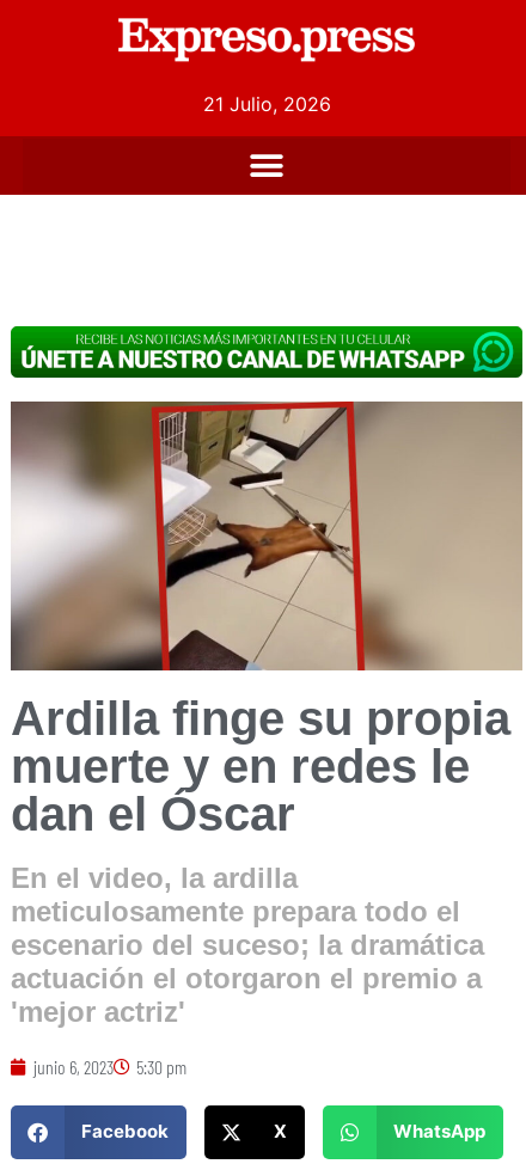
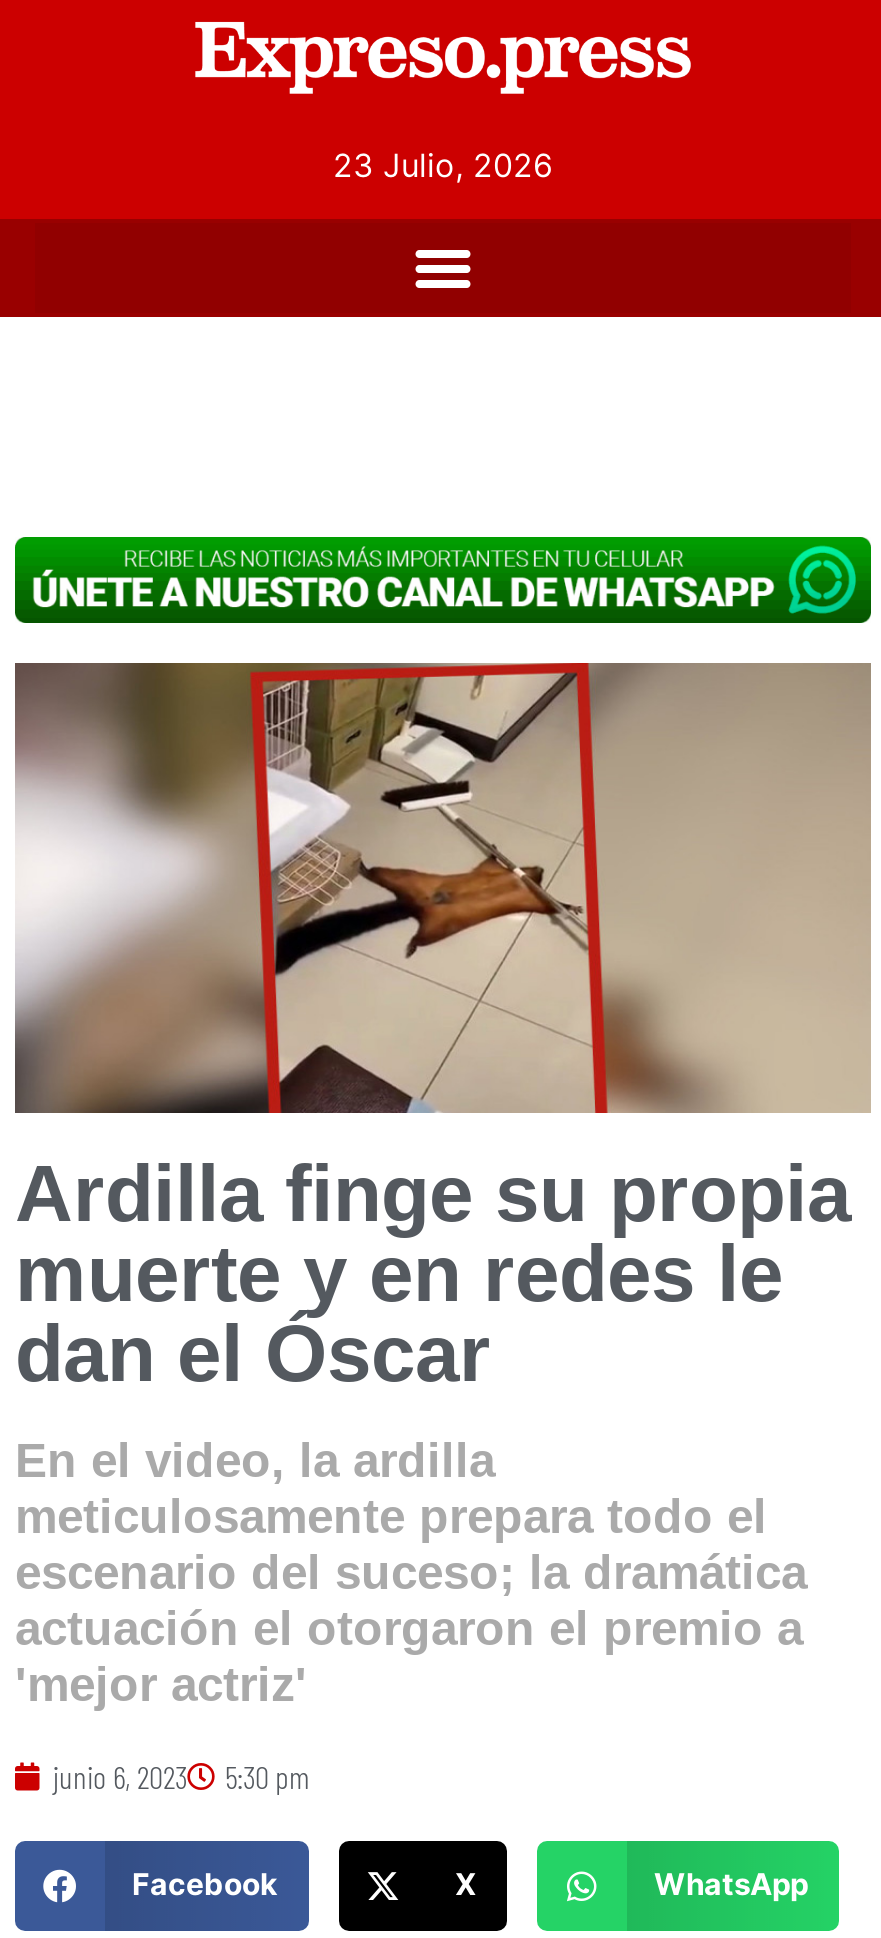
[203,92,331,116] 21 Julio, 2026 -> [333,146,553,186] 23 Julio, 2026

